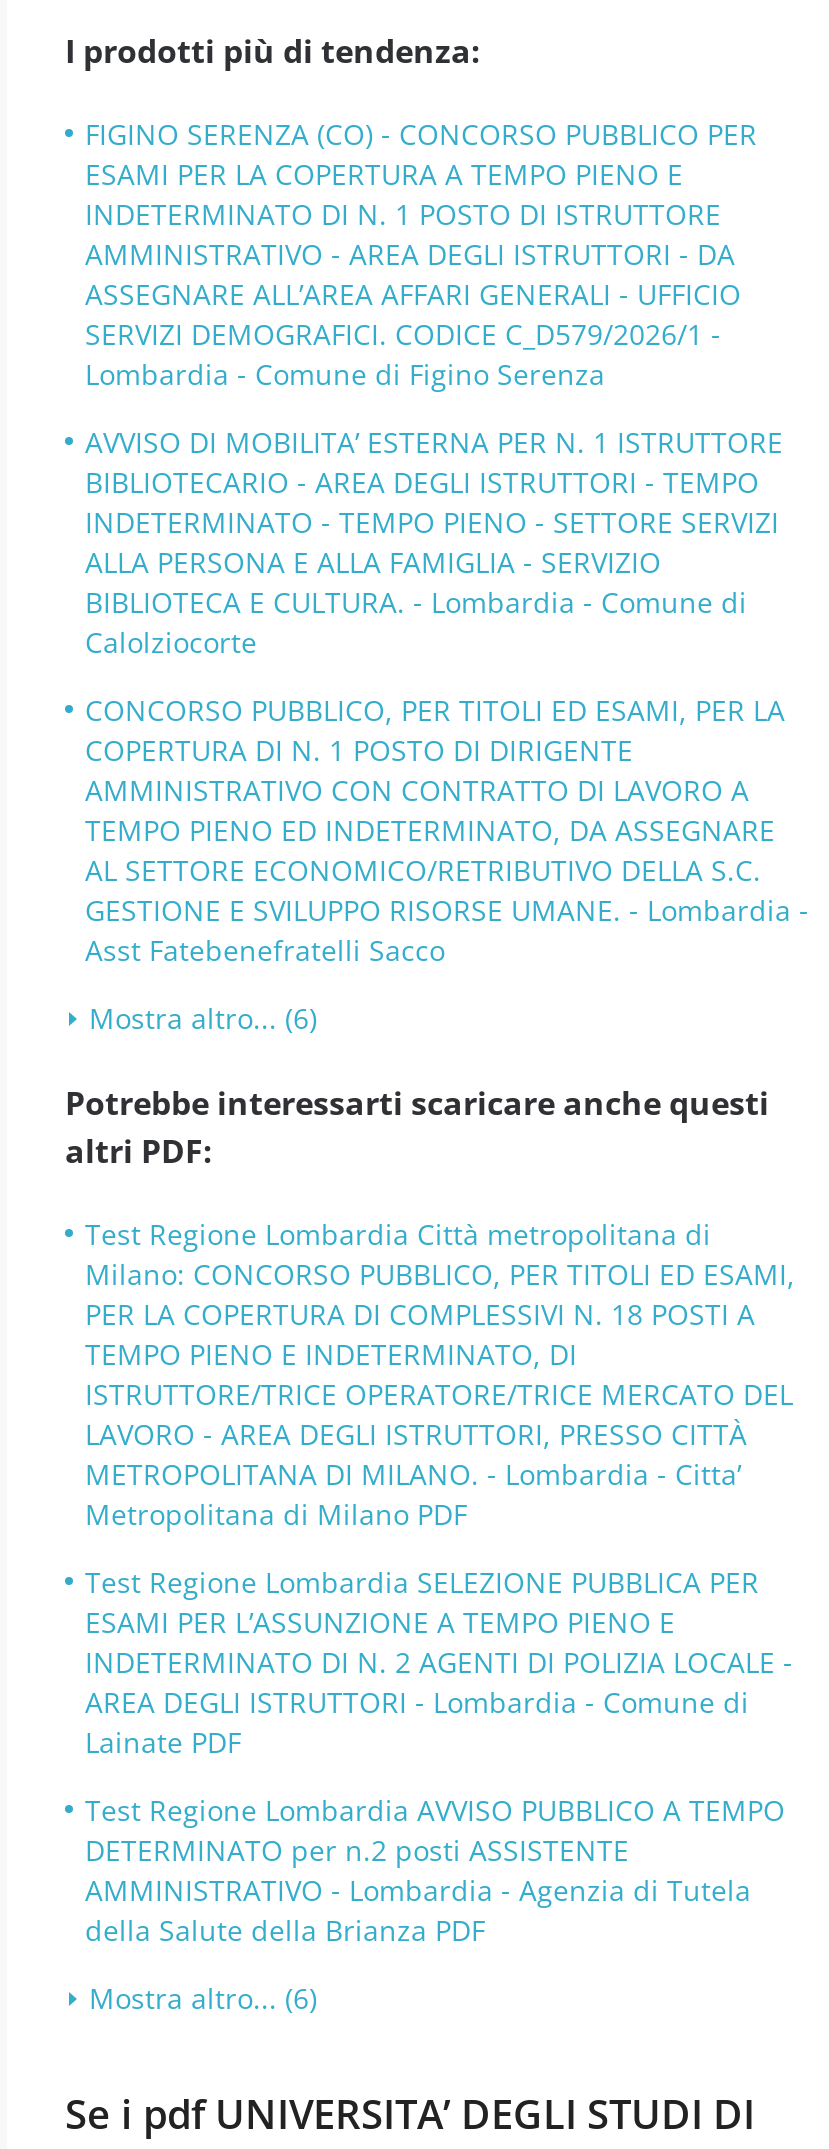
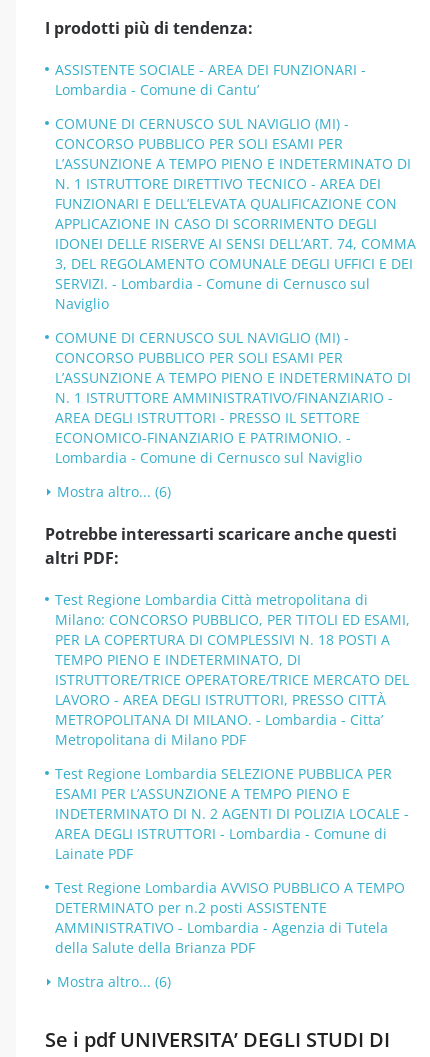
[85,115,757,393] FIGINO SERENZA (CO) - CONCORSO PUBBLICO PER | ESAMI PER LA COPERTURA A TEMPO PIENO E | INDETERMINATO DI N. 1 POSTO DI ISTRUTTORE | AMMINISTRATIVO - AREA DEGLI ISTRUTTORI - DA | ASSEGNARE ALL’AREA AFFARI GENERALI - UFFICIO | SERVIZI DEMOGRAFICI. CODICE C_D579/2026/1 - | Lombardia - Comune di Figino Serenza -> [55,60,366,99] ASSISTENTE SOCIALE - AREA DEI FUNZIONARI - | Lombardia - Comune di Cantu’
[85,423,783,661] AVVISO DI MOBILITA’ ESTERNA PER N. 1 ISTRUTTORE | BIBLIOTECARIO - AREA DEGLI ISTRUTTORI - TEMPO | INDETERMINATO - TEMPO PIENO - SETTORE SERVIZI | ALLA PERSONA E ALLA FAMIGLIA - SERVIZIO | BIBLIOTECA E CULTURA. - Lombardia - Comune di | Calolziocorte -> [55,114,416,313] COMUNE DI CERNUSCO SUL NAVIGLIO (MI) - | CONCORSO PUBBLICO PER SOLI ESAMI PER | L’ASSUNZIONE A TEMPO PIENO E INDETERMINATO DI | N. 1 ISTRUTTORE DIRETTIVO TECNICO - AREA DEI | FUNZIONARI E DELL’ELEVATA QUALIFICAZIONE CON | APPLICAZIONE IN CASO DI SCORRIMENTO DEGLI | IDONEI DELLE RISERVE AI SENSI DELL’ART. 74, COMMA | 3, DEL REGOLAMENTO COMUNALE DEGLI UFFICI E DEI | SERVIZI. - Lombardia - Comune di Cernusco sul | Naviglio
[85,691,809,969] CONCORSO PUBBLICO, PER TITOLI ED ESAMI, PER LA | COPERTURA DI N. 1 POSTO DI DIRIGENTE | AMMINISTRATIVO CON CONTRATTO DI LAVORO A | TEMPO PIENO ED INDETERMINATO, DA ASSEGNARE | AL SETTORE ECONOMICO/RETRIBUTIVO DELLA S.C. | GESTIONE E SVILUPPO RISORSE UMANE. - Lombardia - | Asst Fatebenefratelli Sacco -> [55,328,411,467] COMUNE DI CERNUSCO SUL NAVIGLIO (MI) - | CONCORSO PUBBLICO PER SOLI ESAMI PER | L’ASSUNZIONE A TEMPO PIENO E INDETERMINATO DI | N. 1 ISTRUTTORE AMMINISTRATIVO/FINANZIARIO - | AREA DEGLI ISTRUTTORI - PRESSO IL SETTORE | ECONOMICO-FINANZIARIO E PATRIMONIO. - | Lombardia - Comune di Cernusco sul Naviglio

